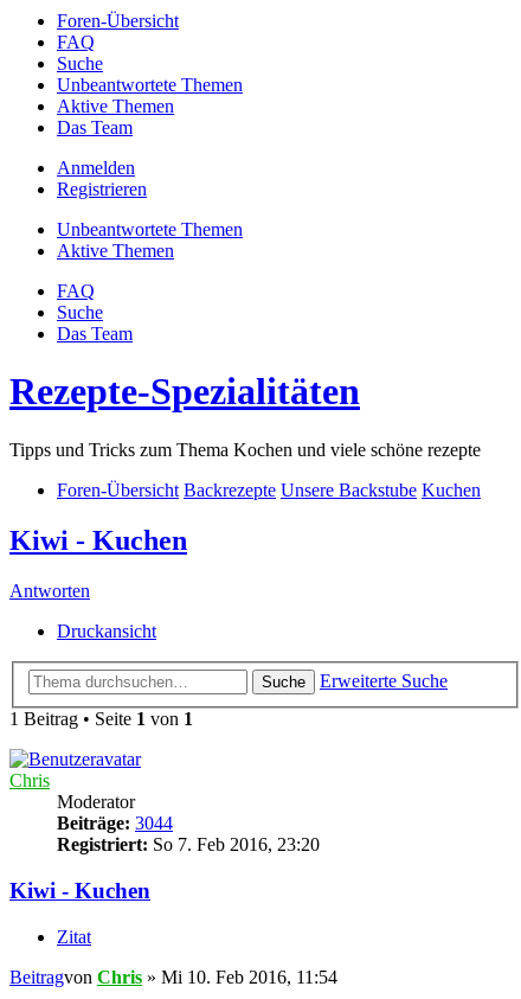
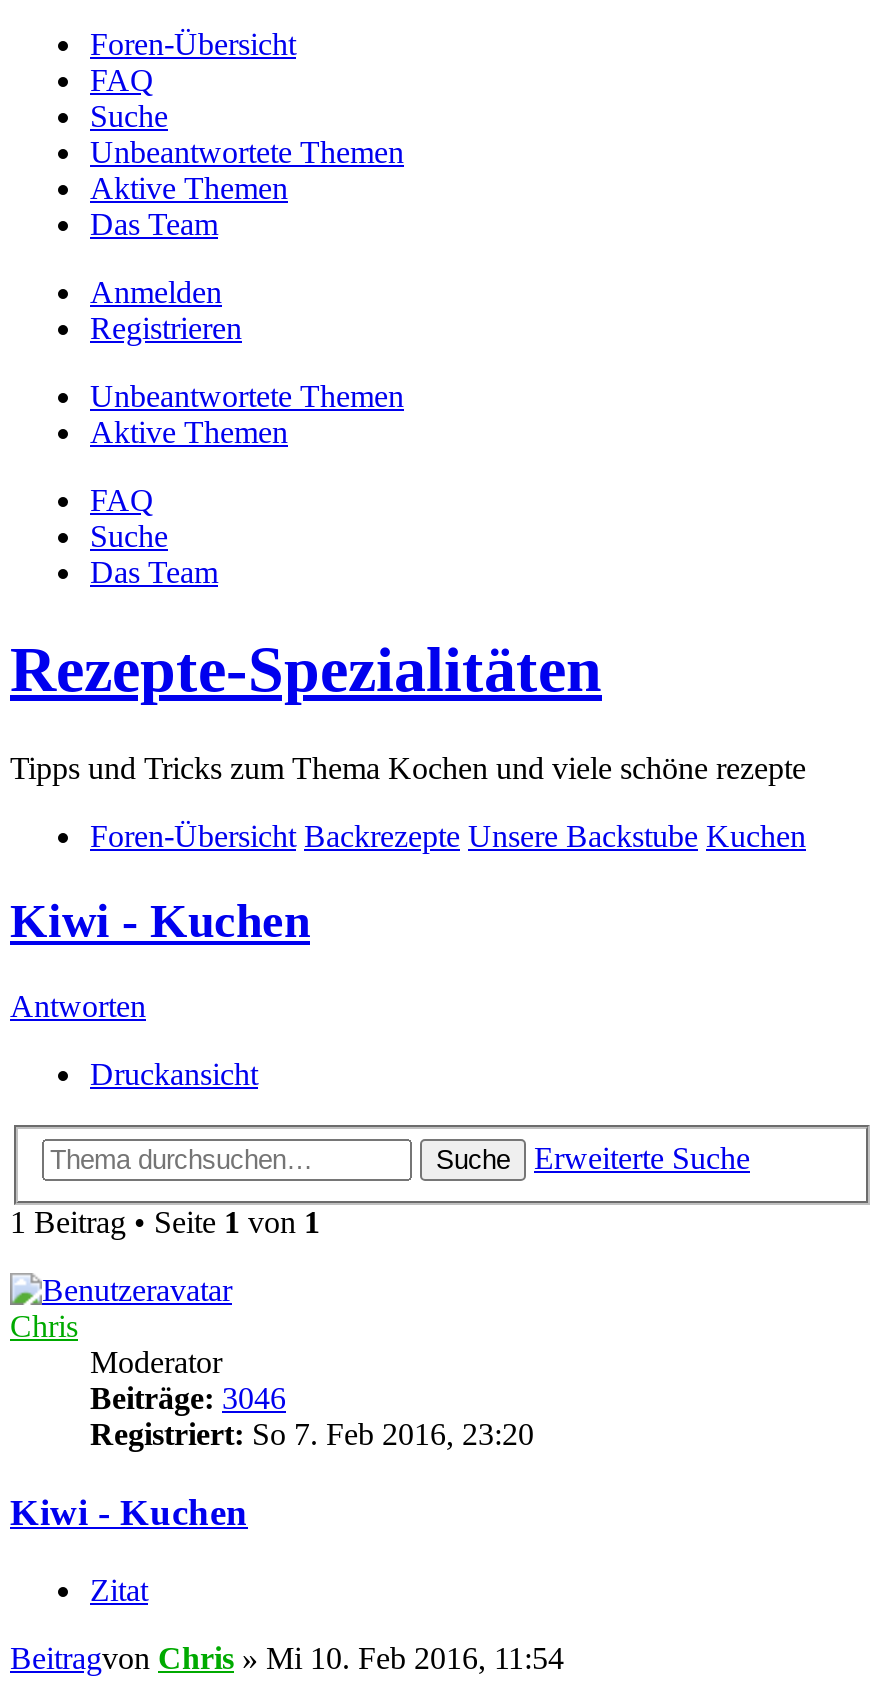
[57,813,173,833] Beiträge: 3044 -> [90,1382,286,1416] Beiträge: 3046

